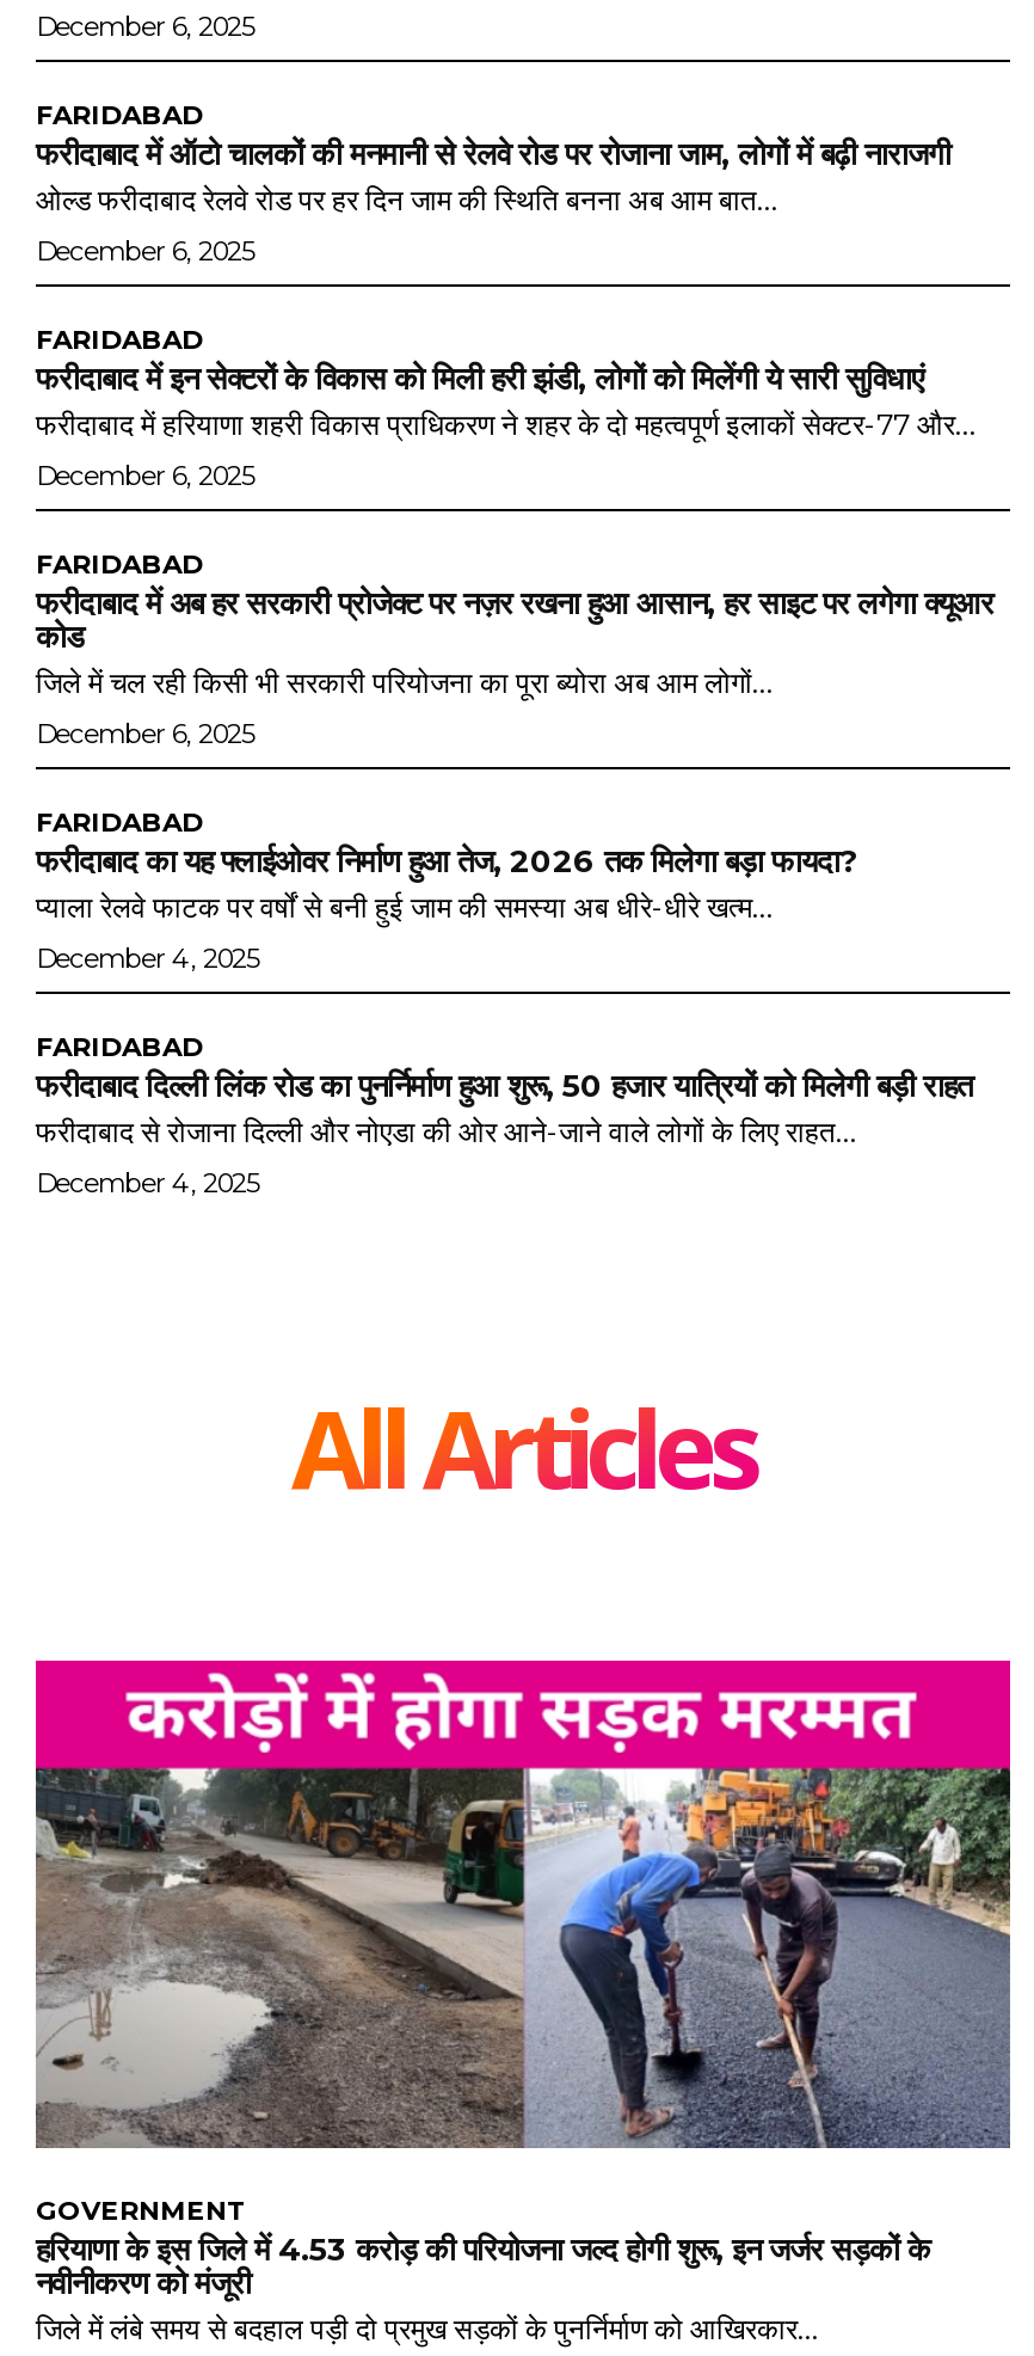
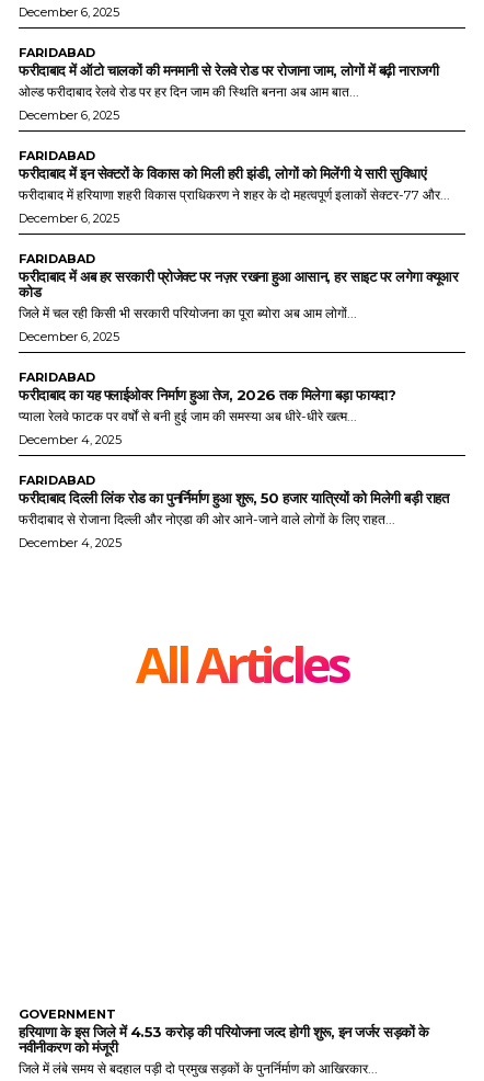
[33,1658,1013,2151] [image] -> none

